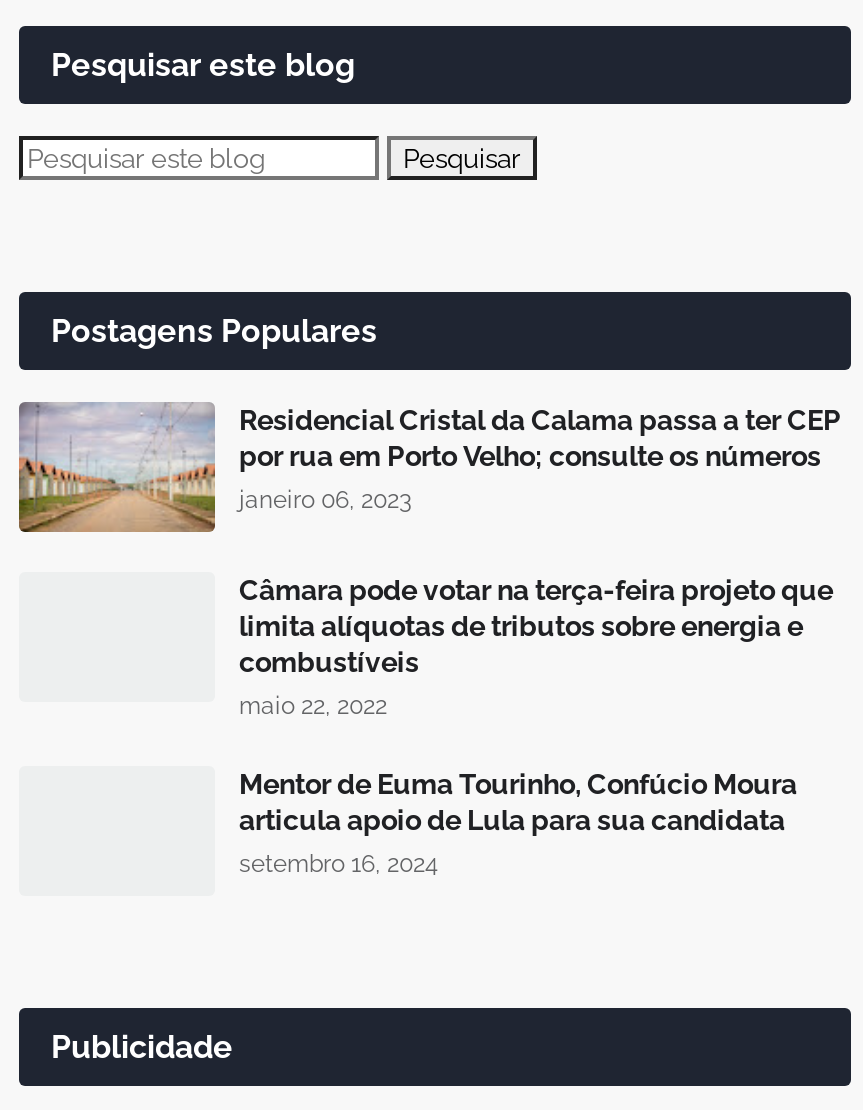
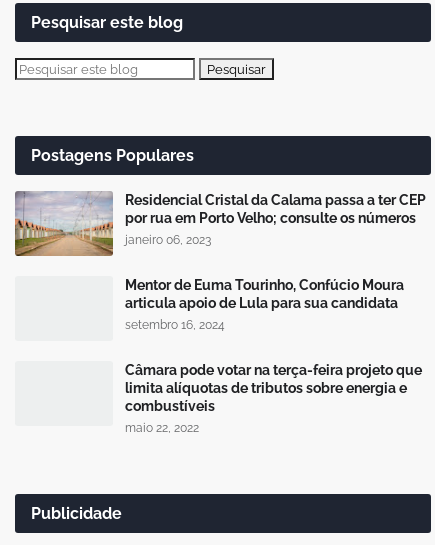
moved [239,574,833,720] -> [125,362,422,435]: Câmara pode votar na terça-feira projeto que | limita alíquotas de tributos sobre energia e | combustíveis | maio 22, 2022
moved [239,768,797,878] -> [125,277,404,332]: Mentor de Euma Tourinho, Confúcio Moura | articula apoio de Lula para sua candidata | setembro 16, 2024

